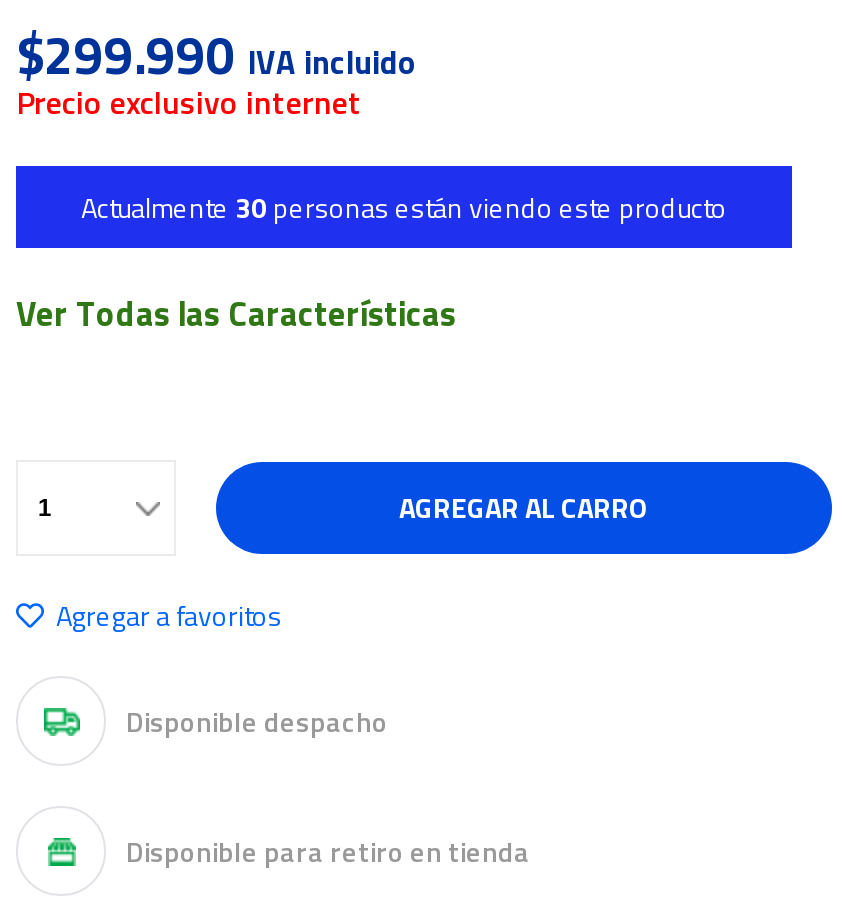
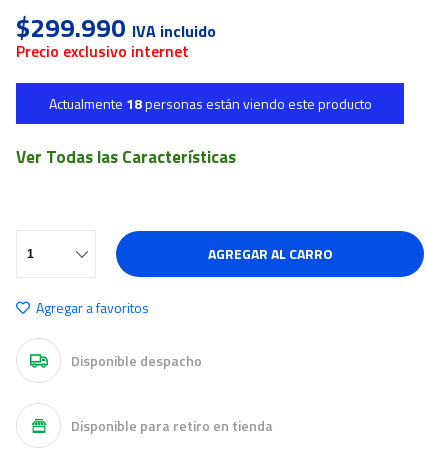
[81,186,727,228] Actualmente 30 personas están viendo este producto -> [48,93,371,114] Actualmente 18 personas están viendo este producto

